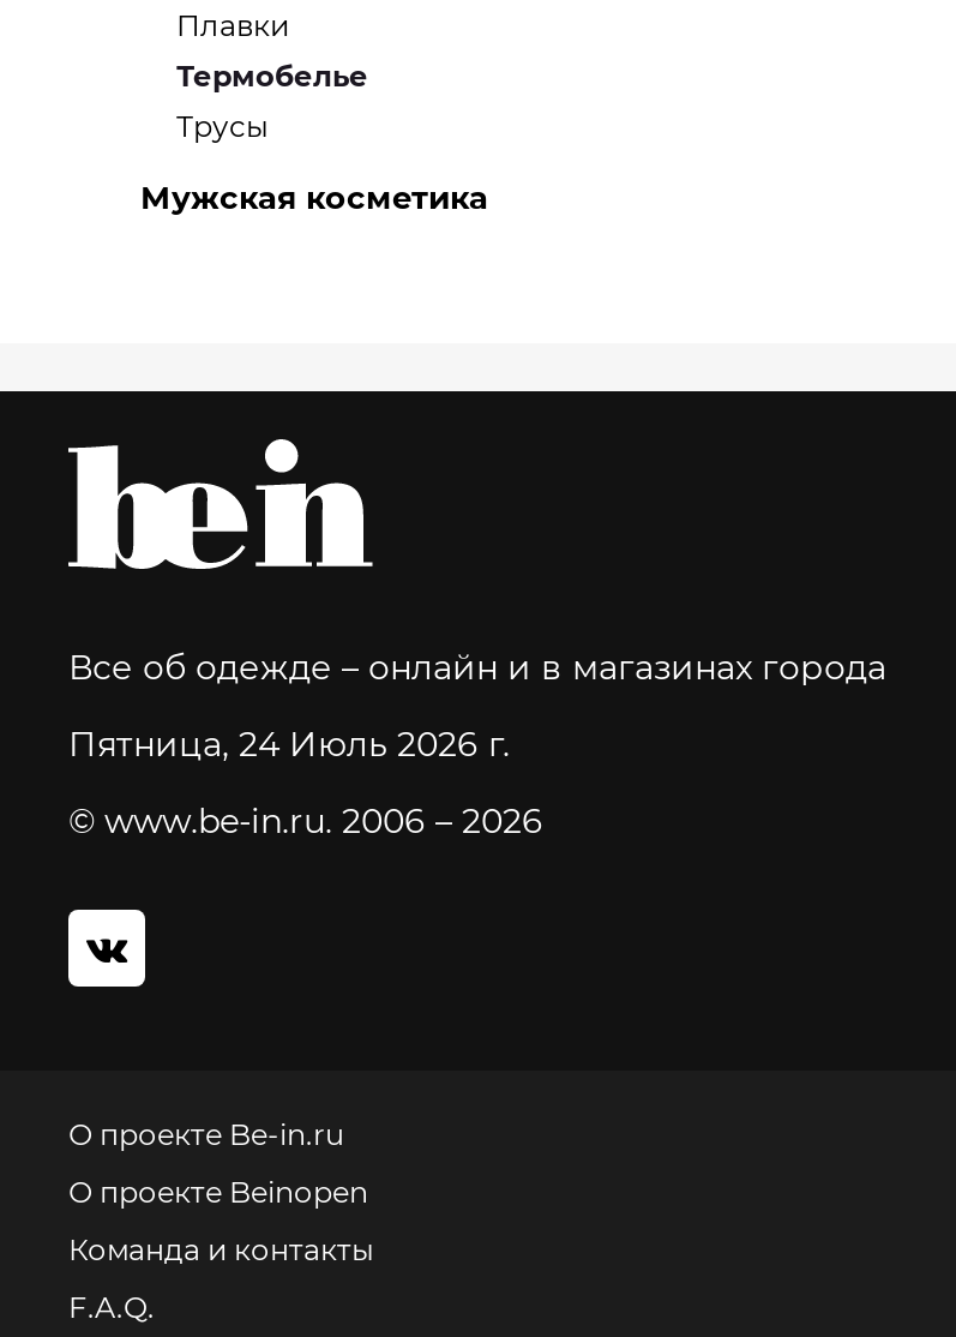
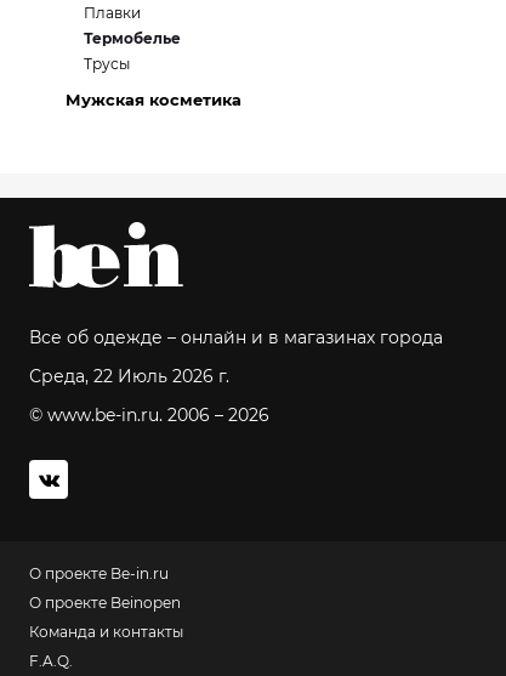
[68,723,510,766] Пятница, 24 Июль 2026 г. -> [29,365,229,387] Среда, 22 Июль 2026 г.

